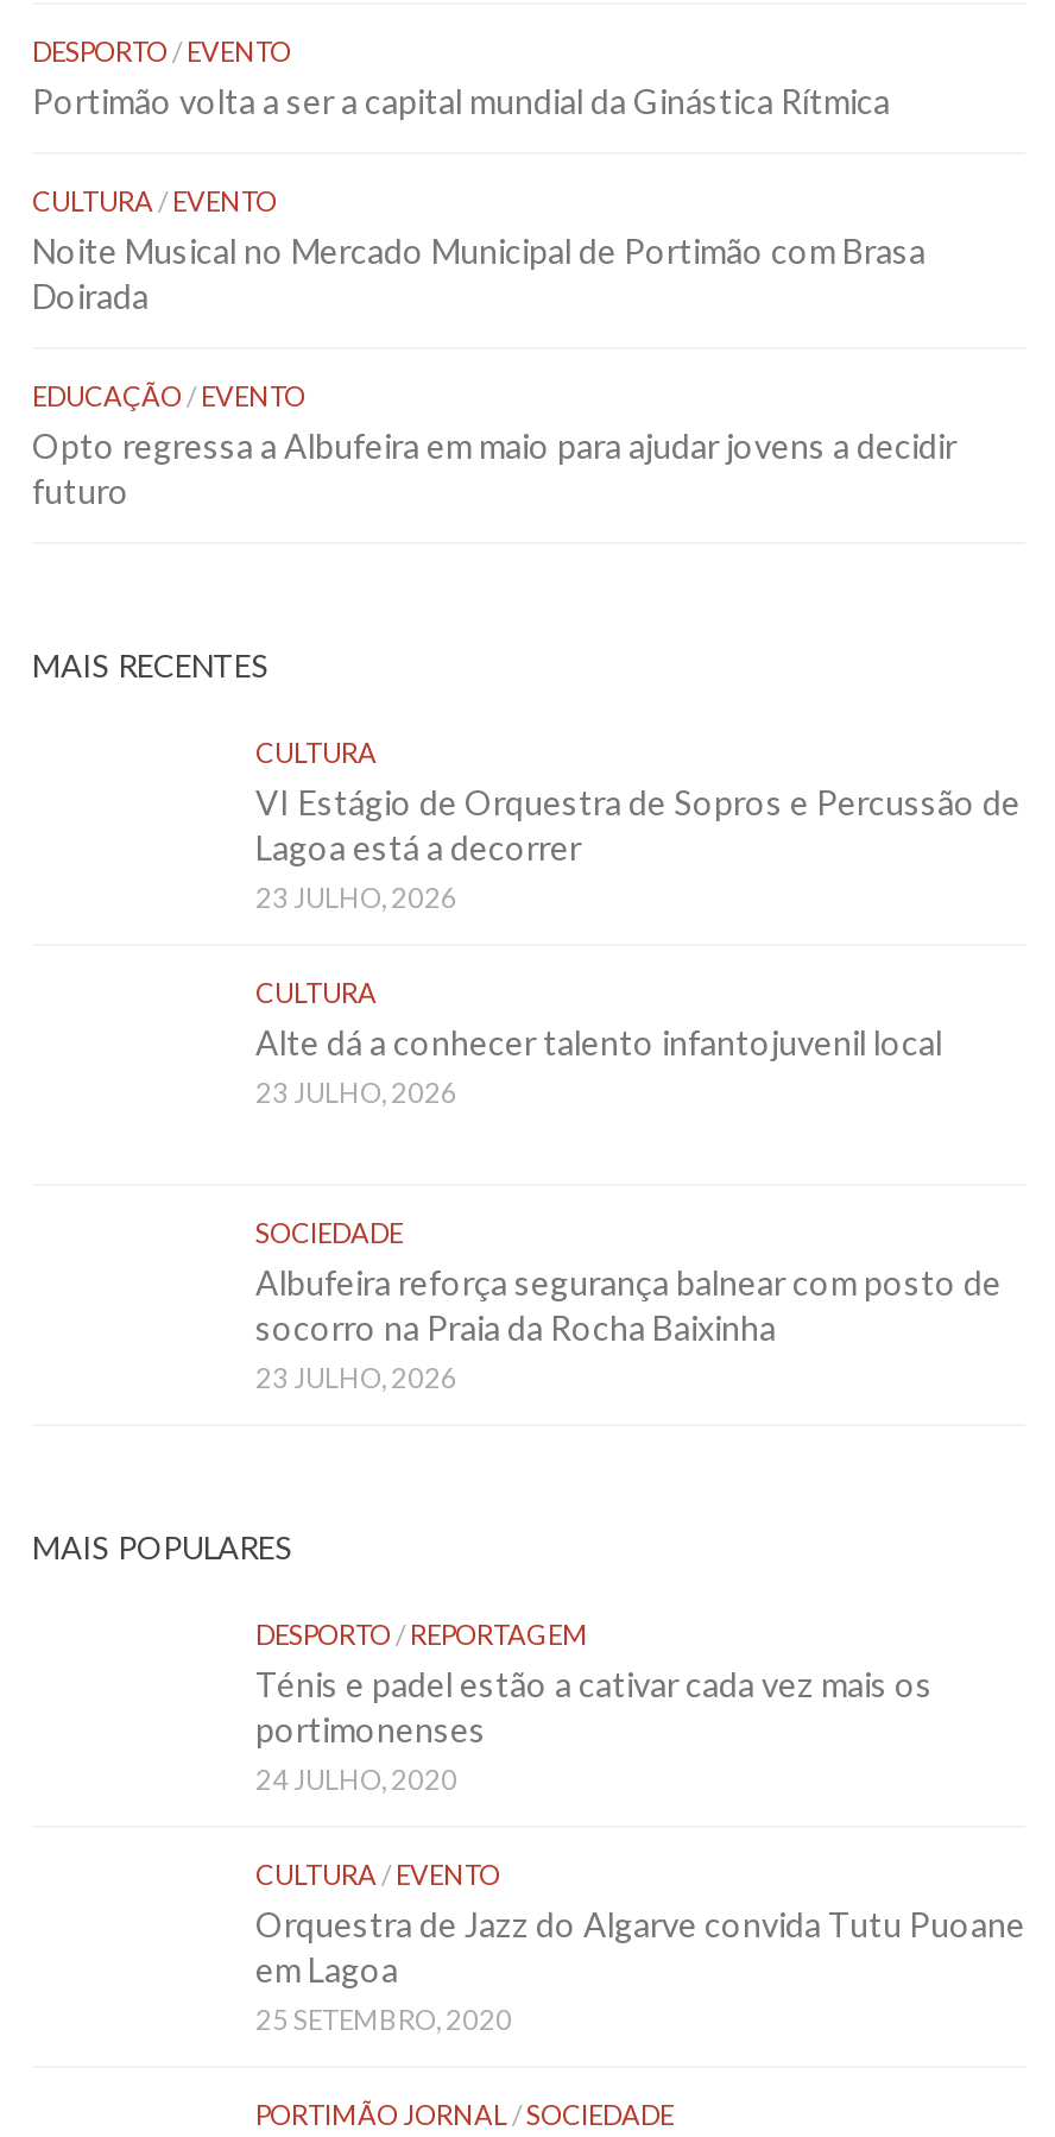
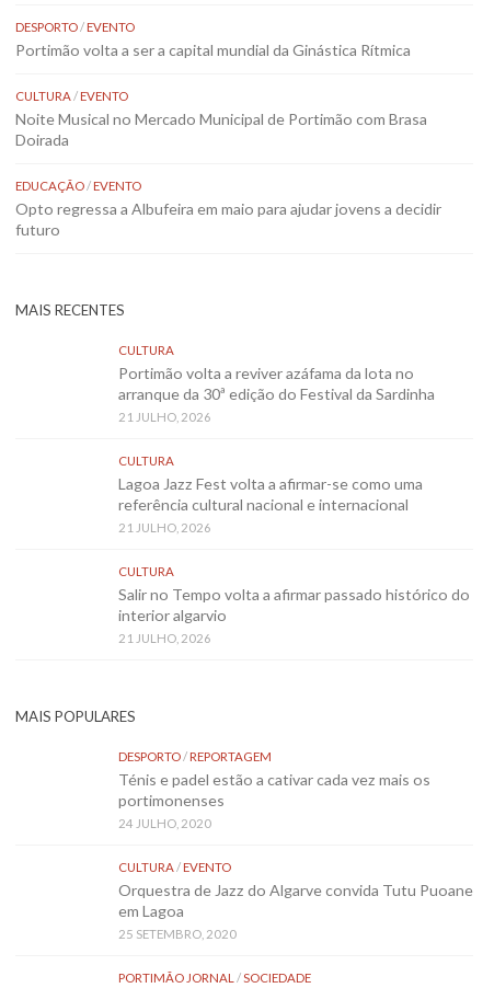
[255,782,1021,913] VI Estágio de Orquestra de Sopros e Percussão de | Lagoa está a decorrer | 23 JULHO, 2026 -> [118,364,435,424] Portimão volta a reviver azáfama da lota no | arranque da 30ª edição do Festival da Sardinha | 21 JULHO, 2026
[255,1022,942,1108] Alte dá a conhecer talento infantojuvenil local | 23 JULHO, 2026 -> [118,474,423,535] Lagoa Jazz Fest volta a afirmar-se como uma | referência cultural nacional e internacional | 21 JULHO, 2026
[255,1217,1002,1393] SOCIEDADE | Albufeira reforça segurança balnear com posto de | socorro na Praia da Rocha Baixinha | 23 JULHO, 2026 -> [118,564,470,645] CULTURA | Salir no Tempo volta a afirmar passado histórico do | interior algarvio | 21 JULHO, 2026

